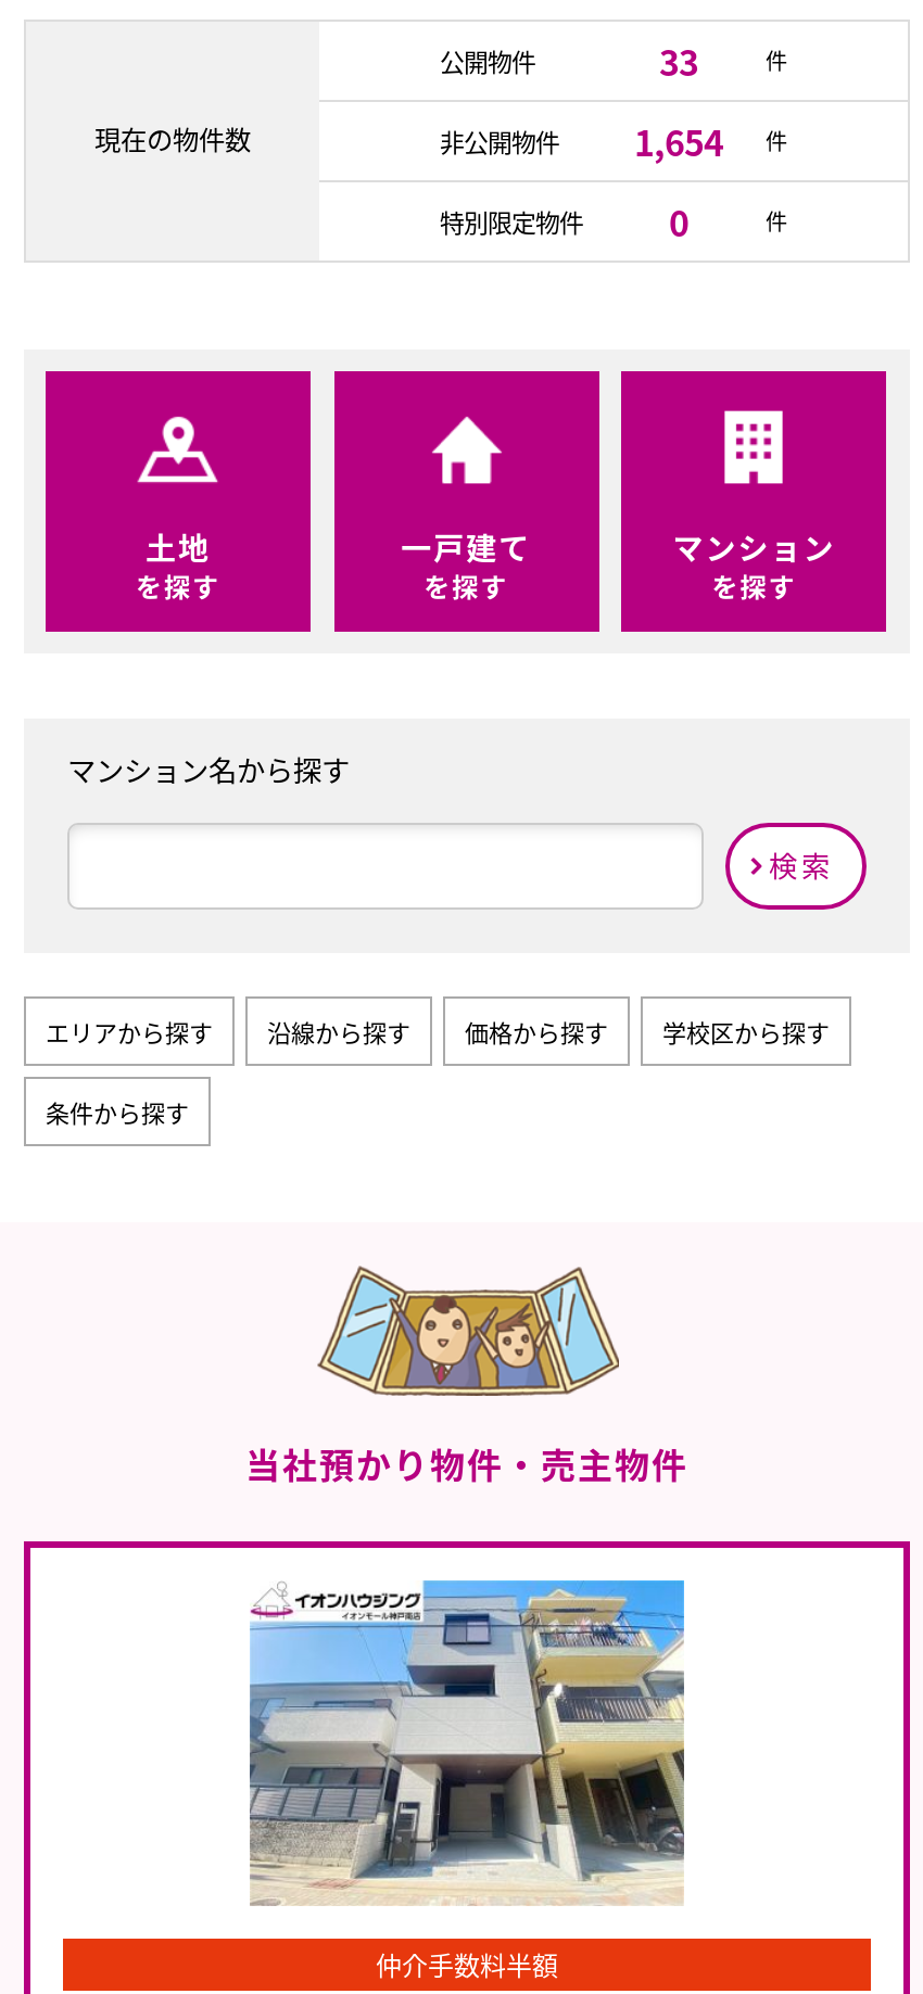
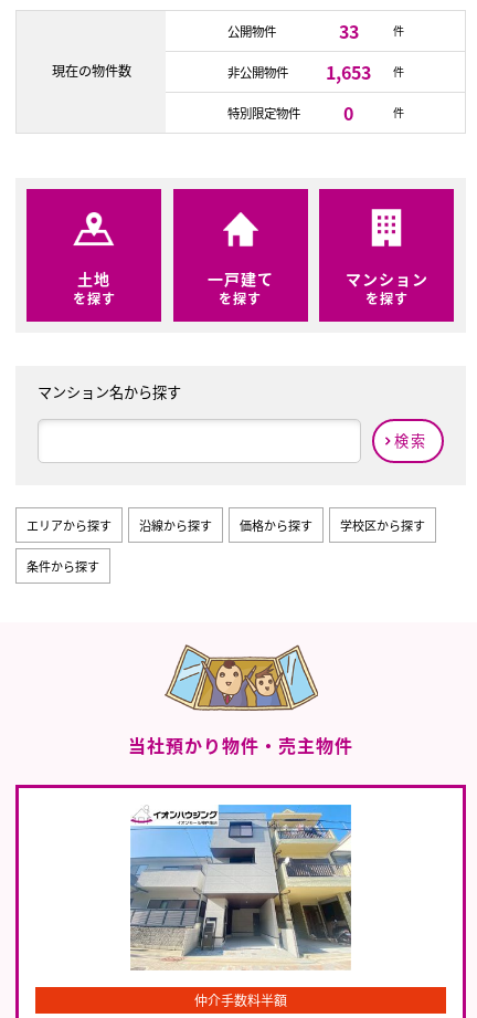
[634,115,787,167] 1,654 件 -> [326,58,404,85] 1,653 件

